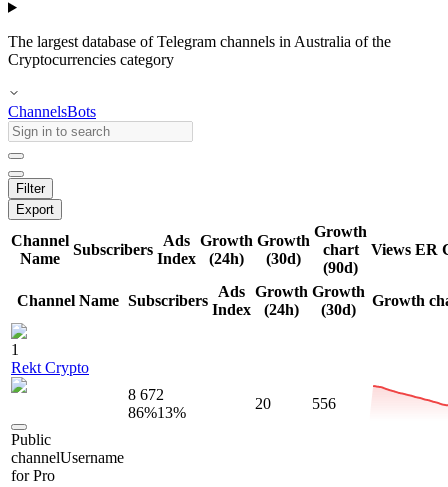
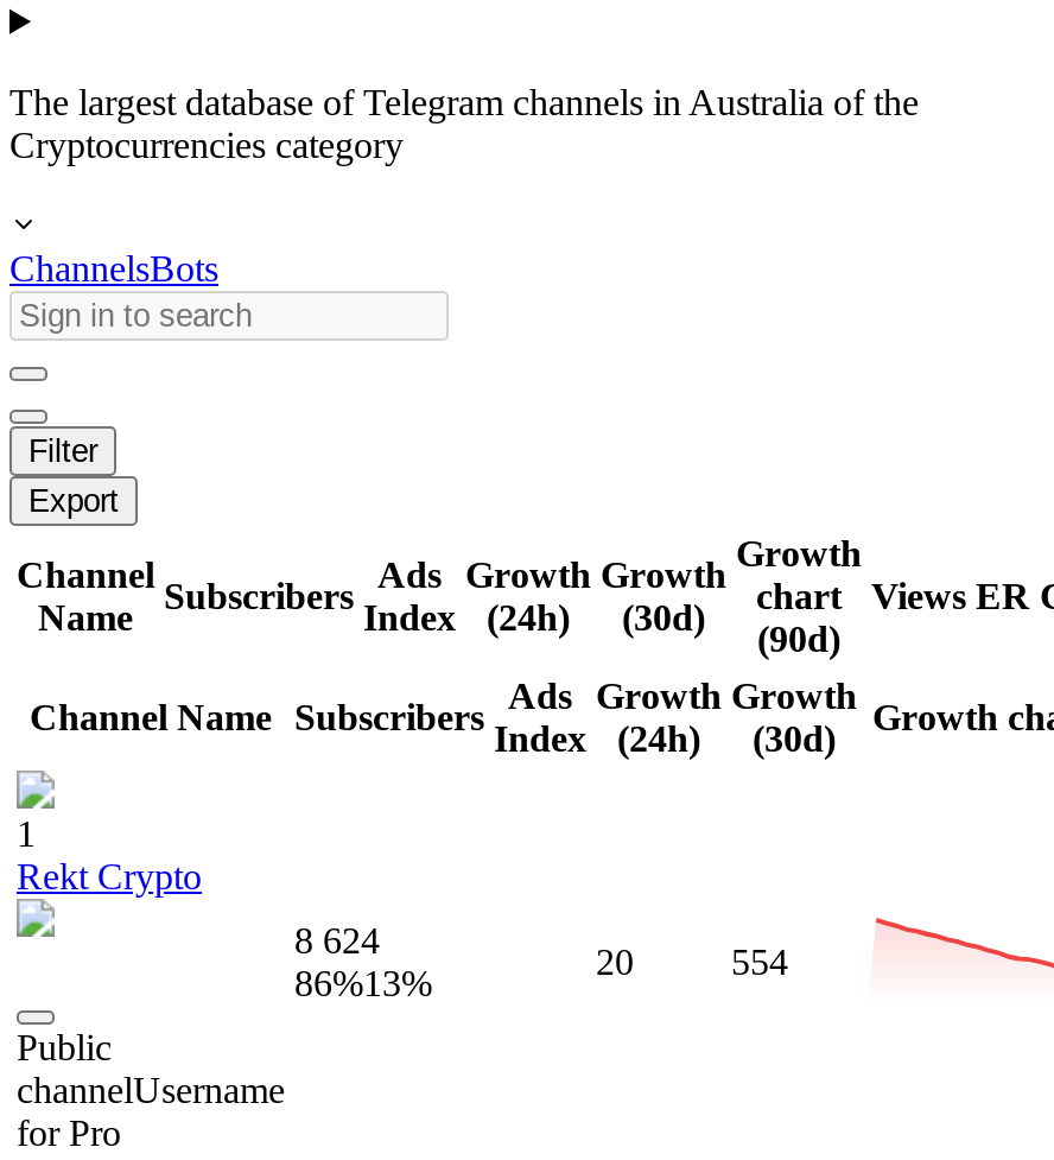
[128,386,164,403] 8 672 -> [294,920,380,960] 8 624
[312,395,336,412] 556 -> [731,941,788,982] 554

